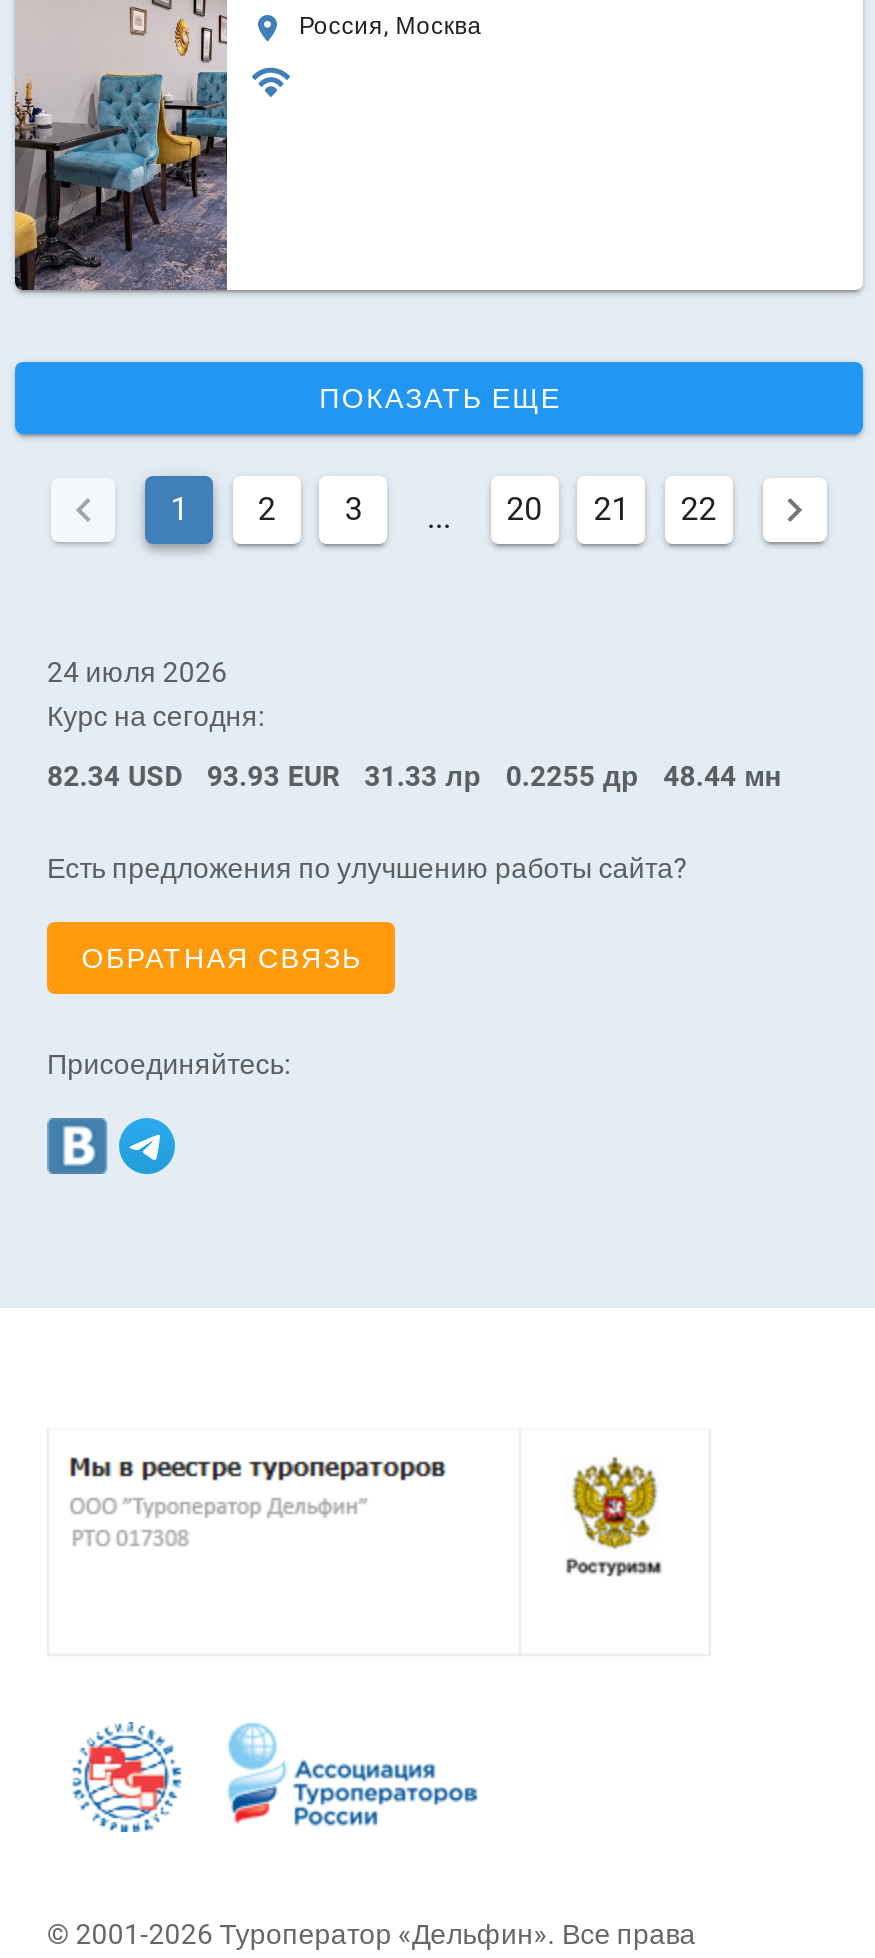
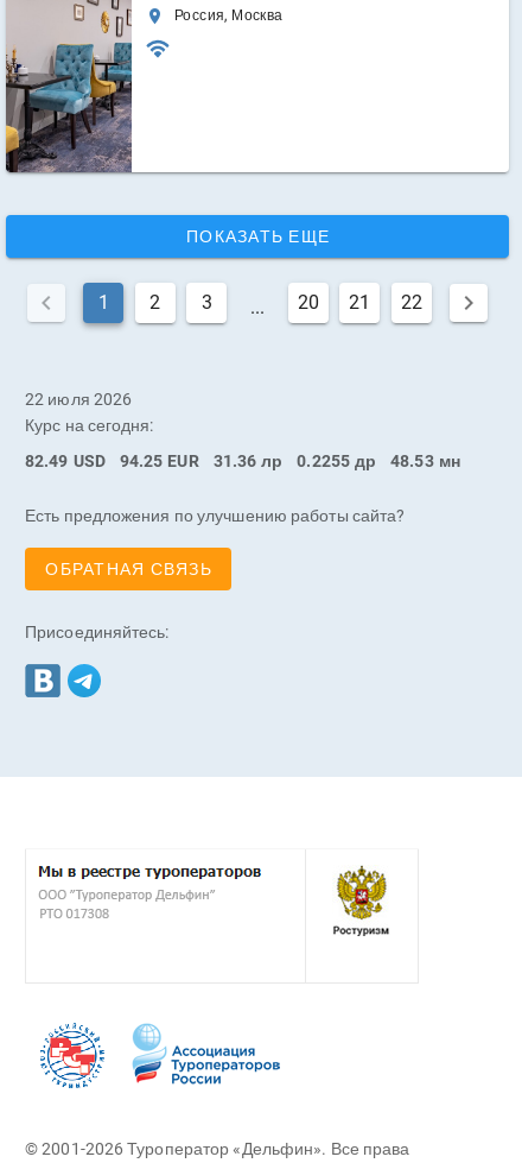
[47,655,227,687] 24 июля 2026 -> [25,389,132,408] 22 июля 2026
[47,759,183,791] 82.34 USD -> [25,451,105,470] 82.49 USD
[207,759,340,791] 93.93 EUR -> [120,451,199,470] 94.25 EUR
[364,759,482,791] 31.33 лр -> [213,451,283,470] 31.36 лр
[663,759,781,791] 48.44 мн -> [390,451,460,470] 48.53 мн

